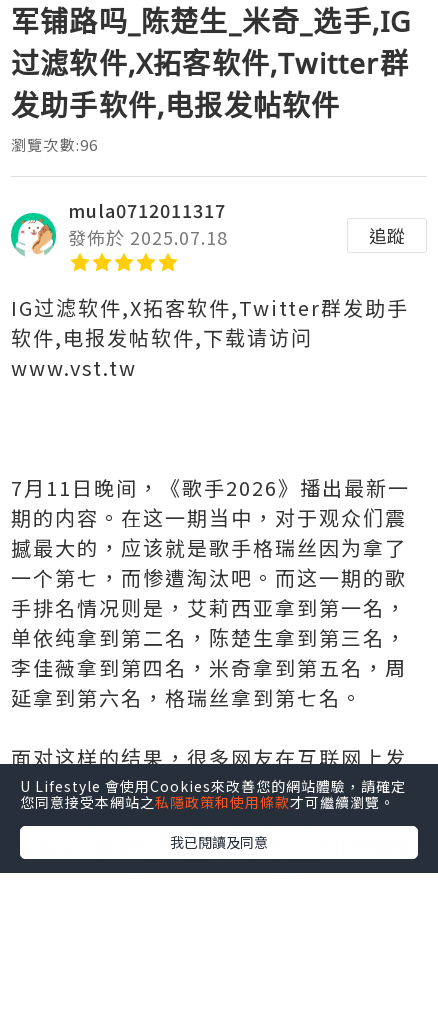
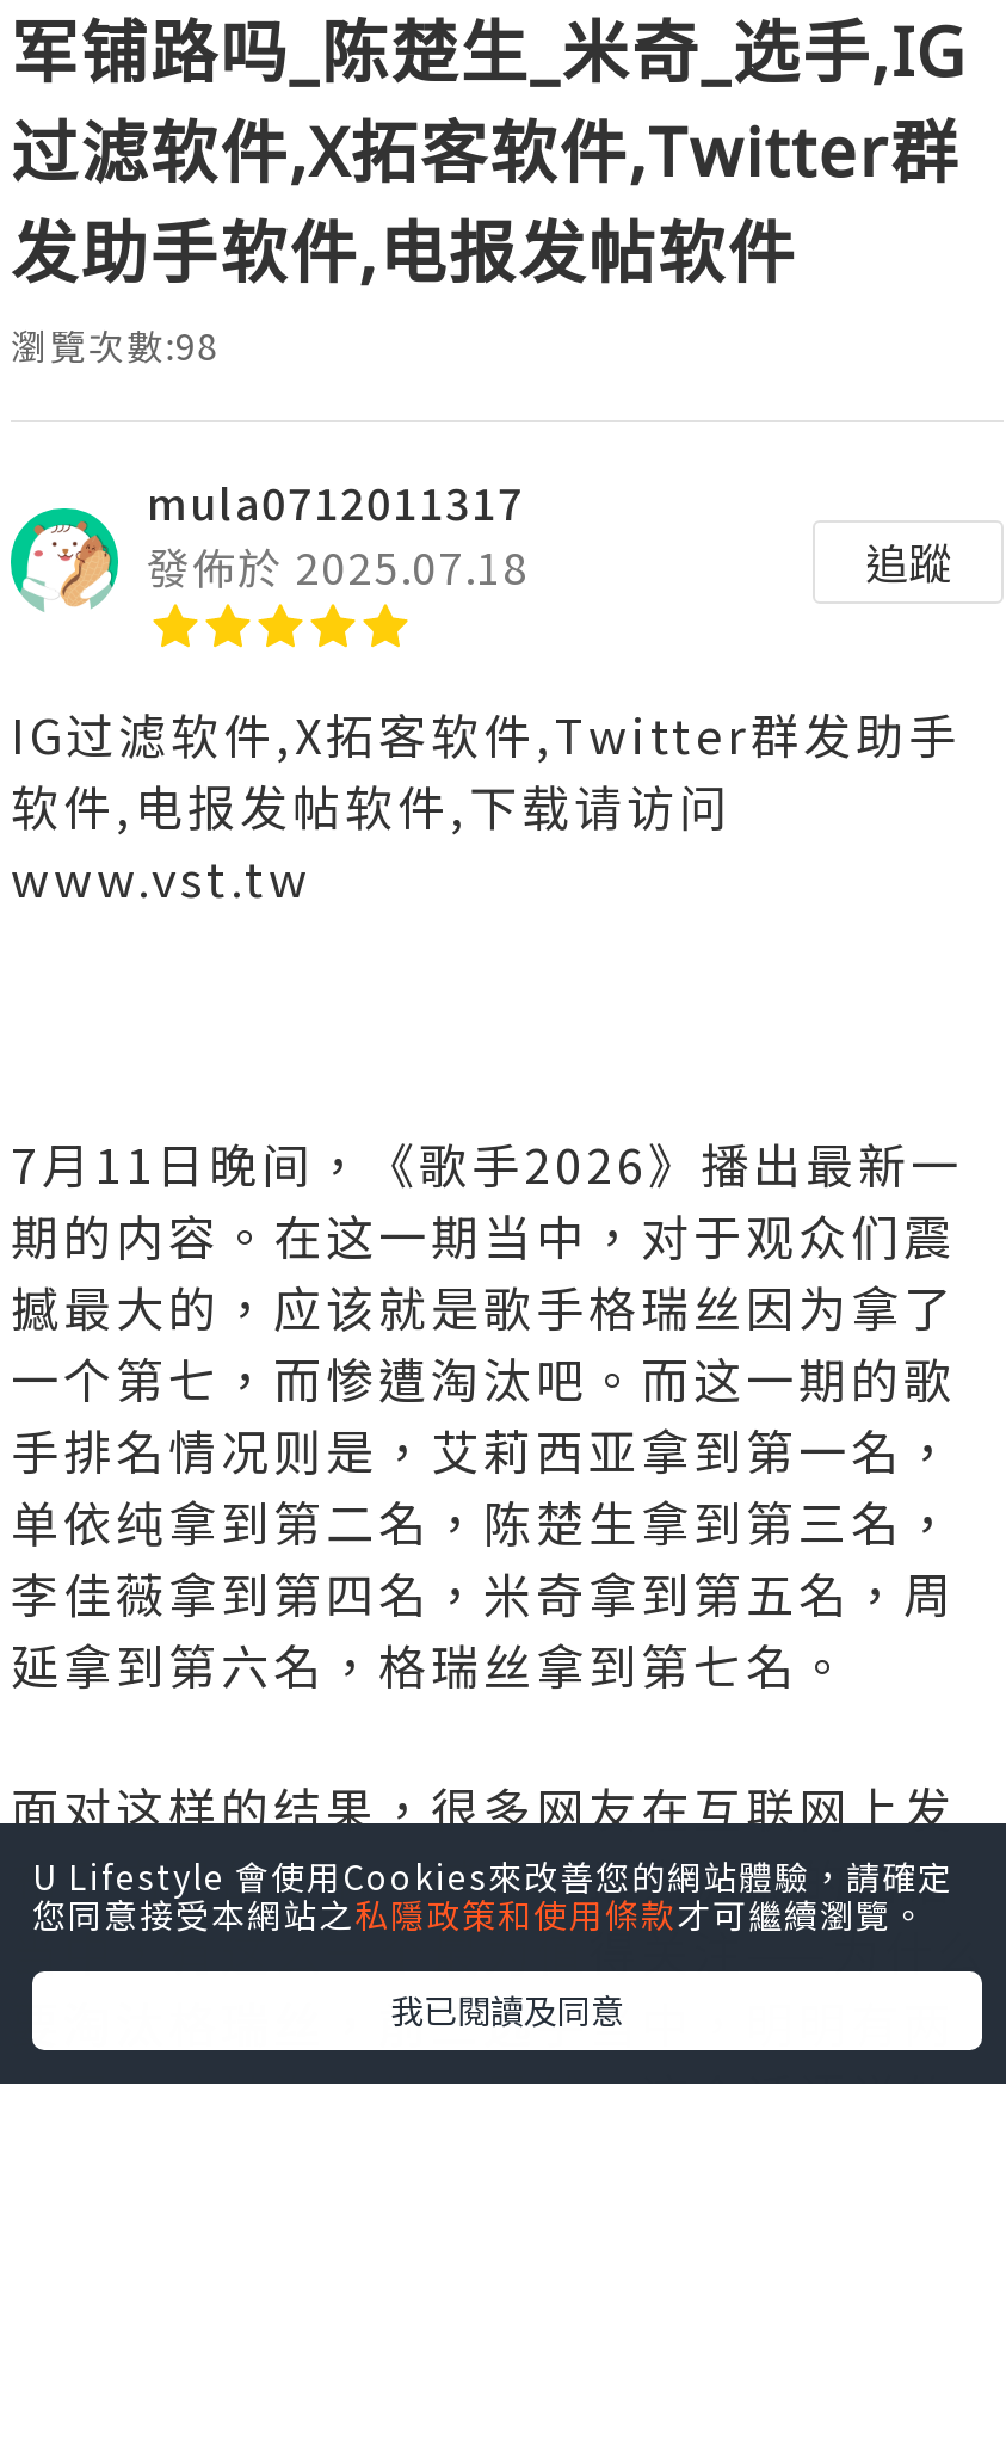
[11,134,98,155] 瀏覽次數:96 -> [11,320,219,370] 瀏覽次數:98

